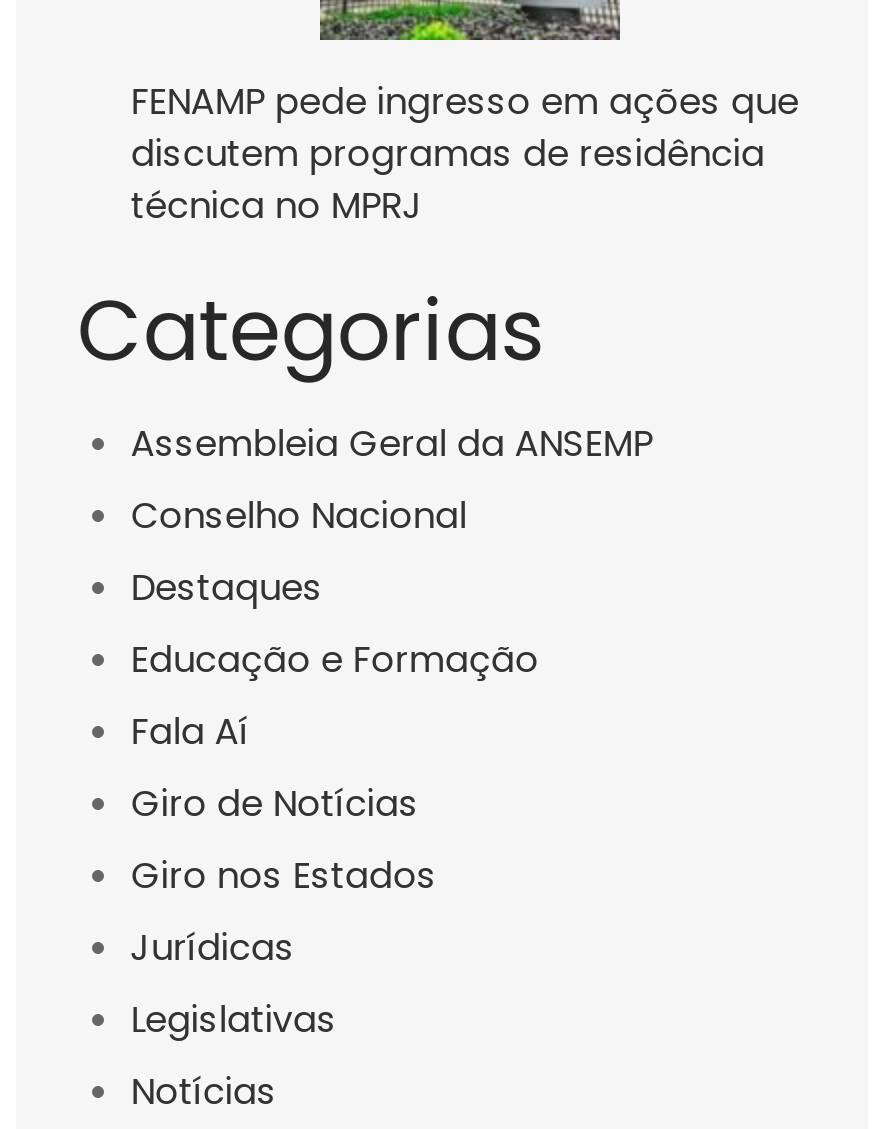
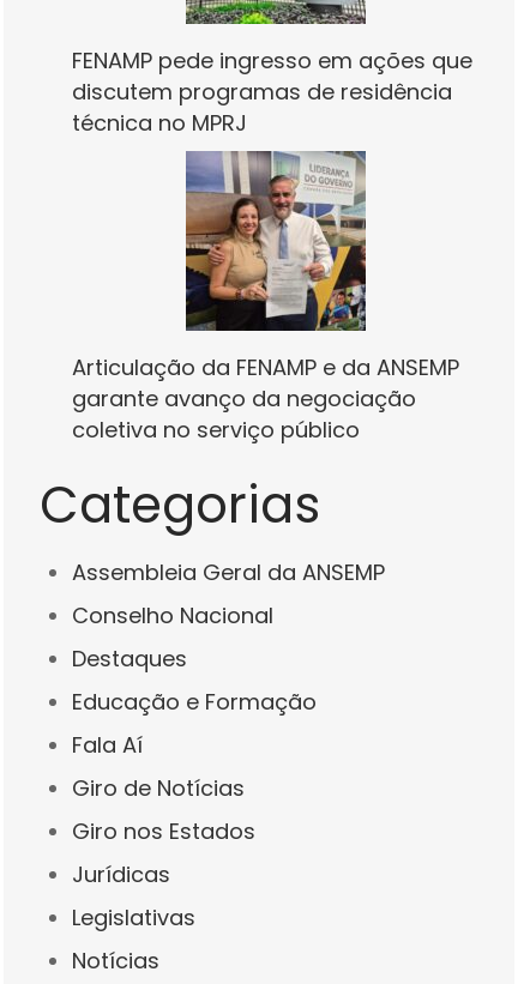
none -> [72,150,459,445] [image] | Articulação da FENAMP e da ANSEMP | garante avanço da negociação | coletiva no serviço público

